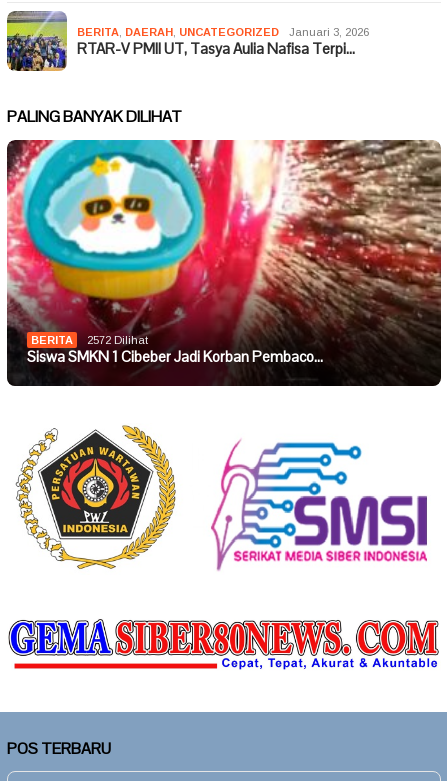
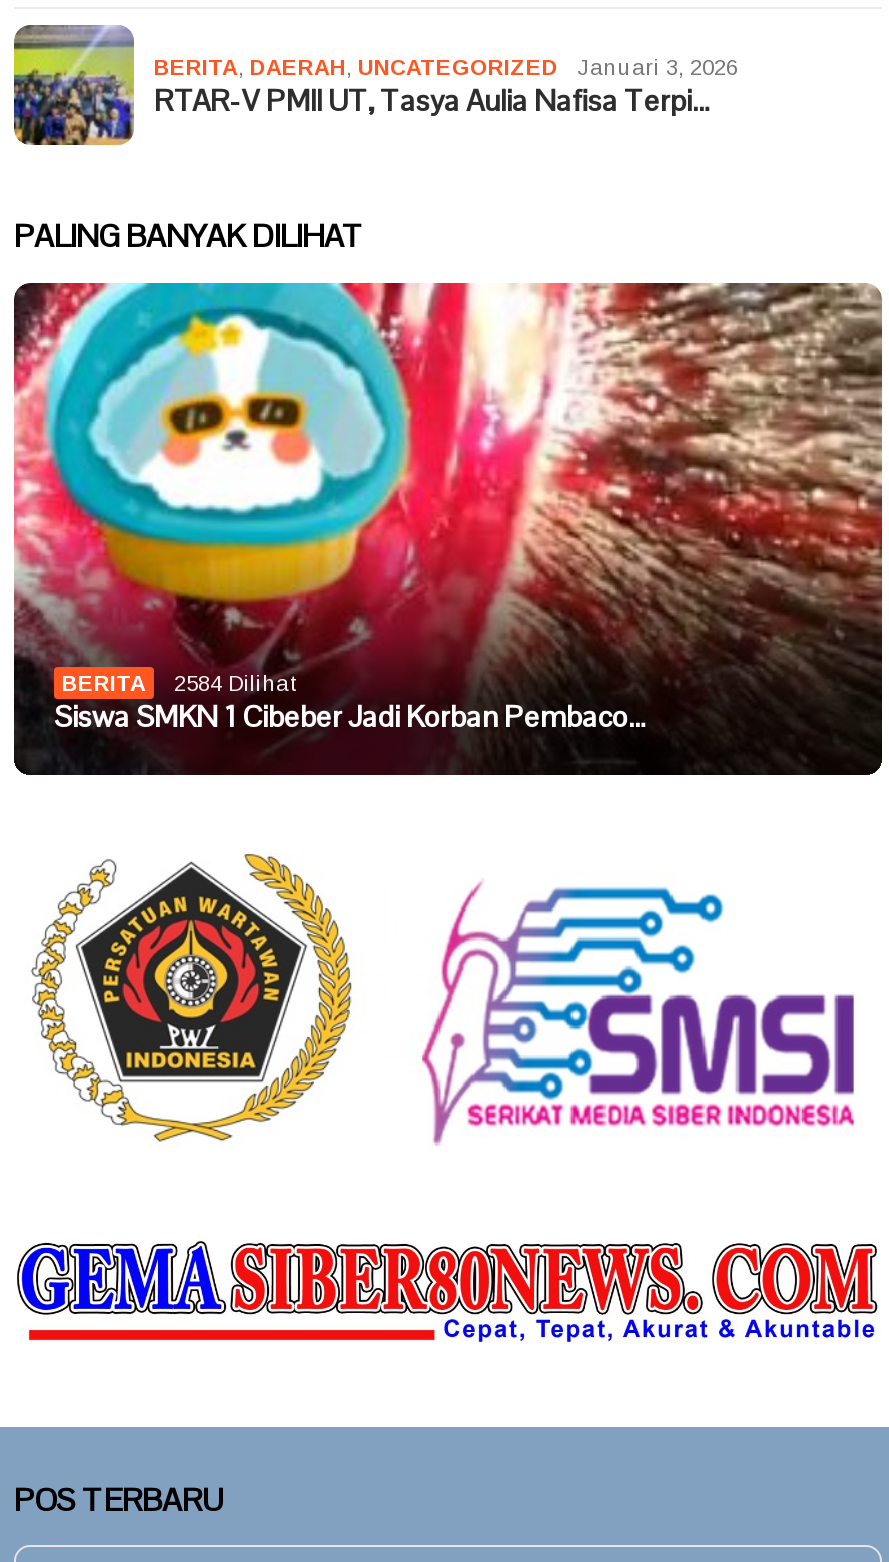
[31,334,148,346] BERITA 2572 Dilihat -> [62,670,296,694] BERITA 2584 Dilihat

